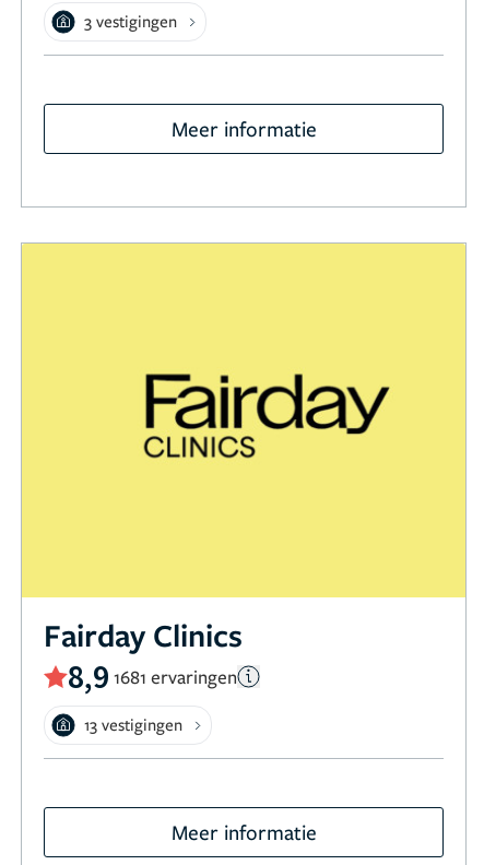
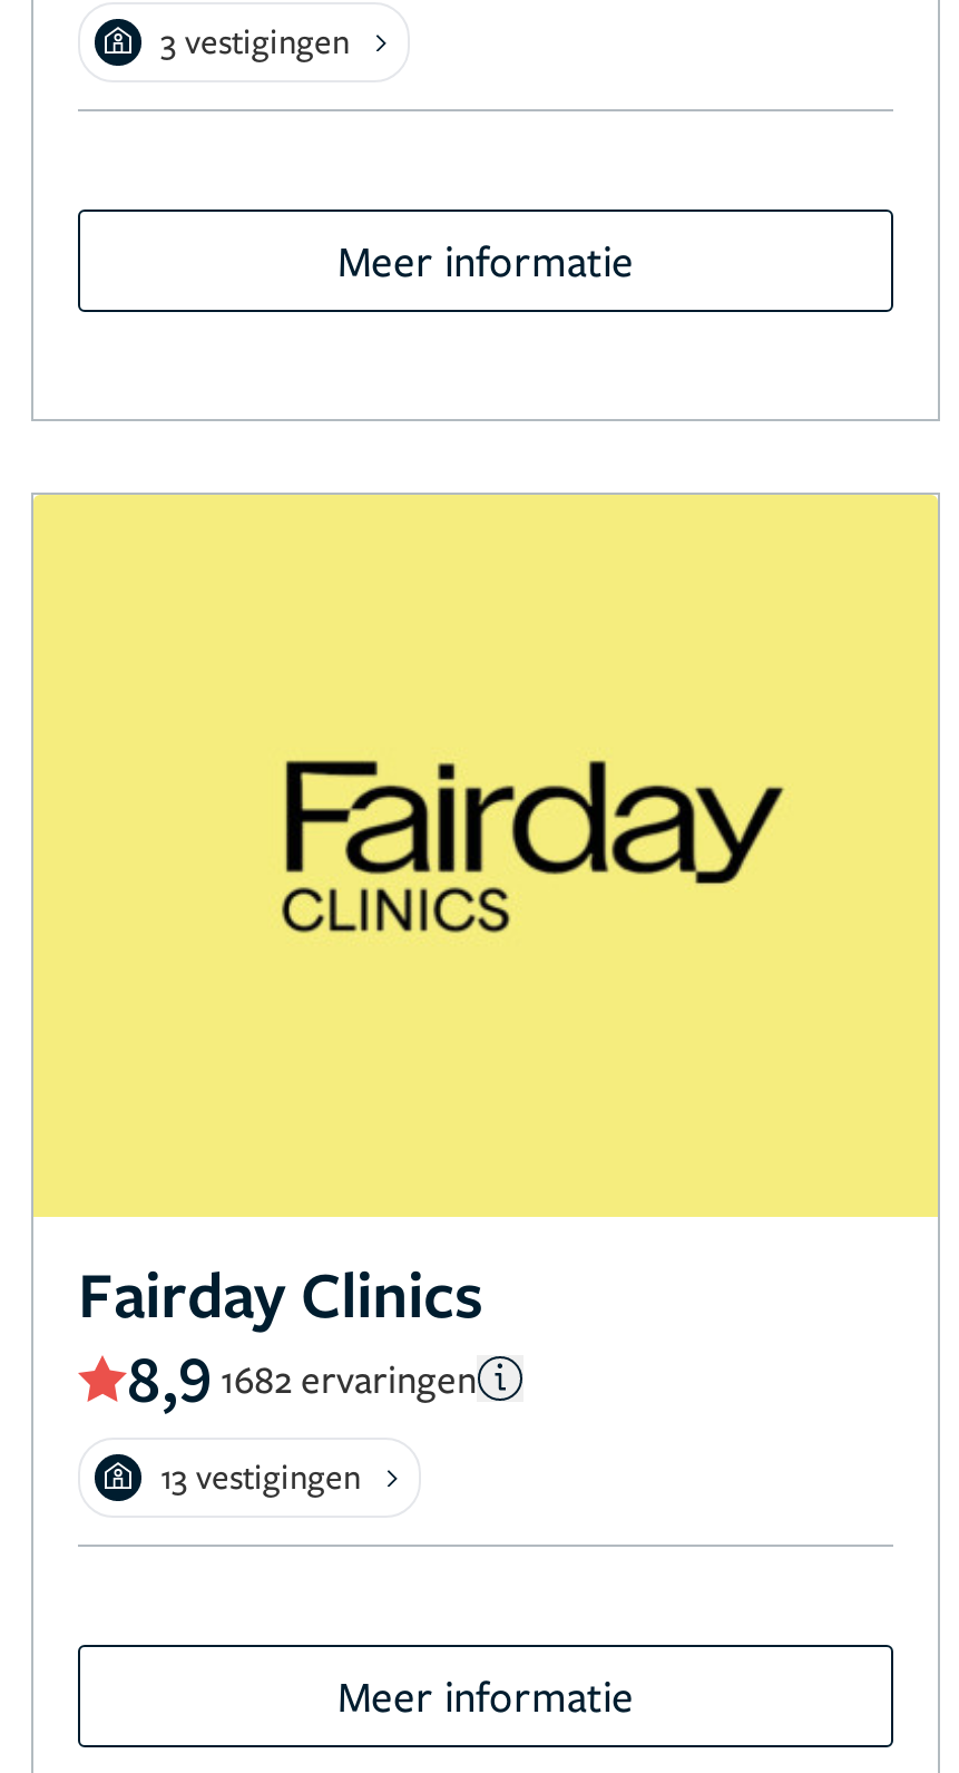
[68,656,237,697] 8,9 1681 ervaringen -> [127,1336,477,1421] 8,9 1682 ervaringen

